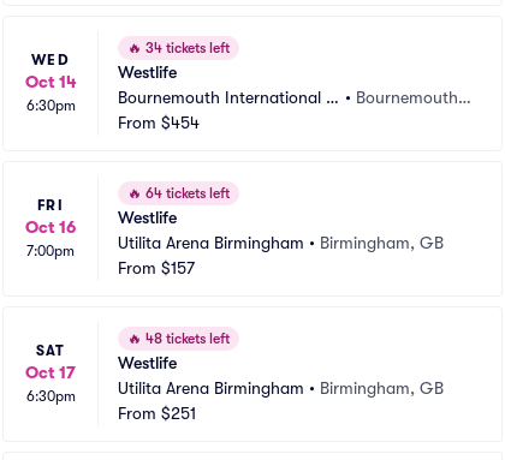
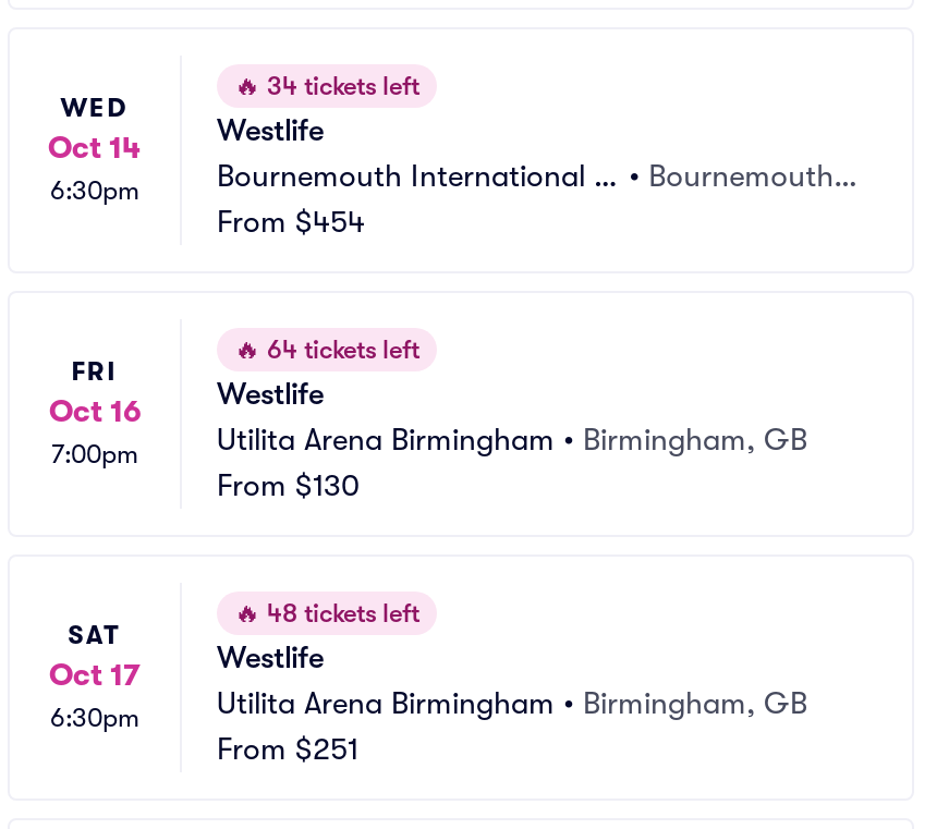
[118,258,195,277] From $157 -> [217,467,361,502] From $130

